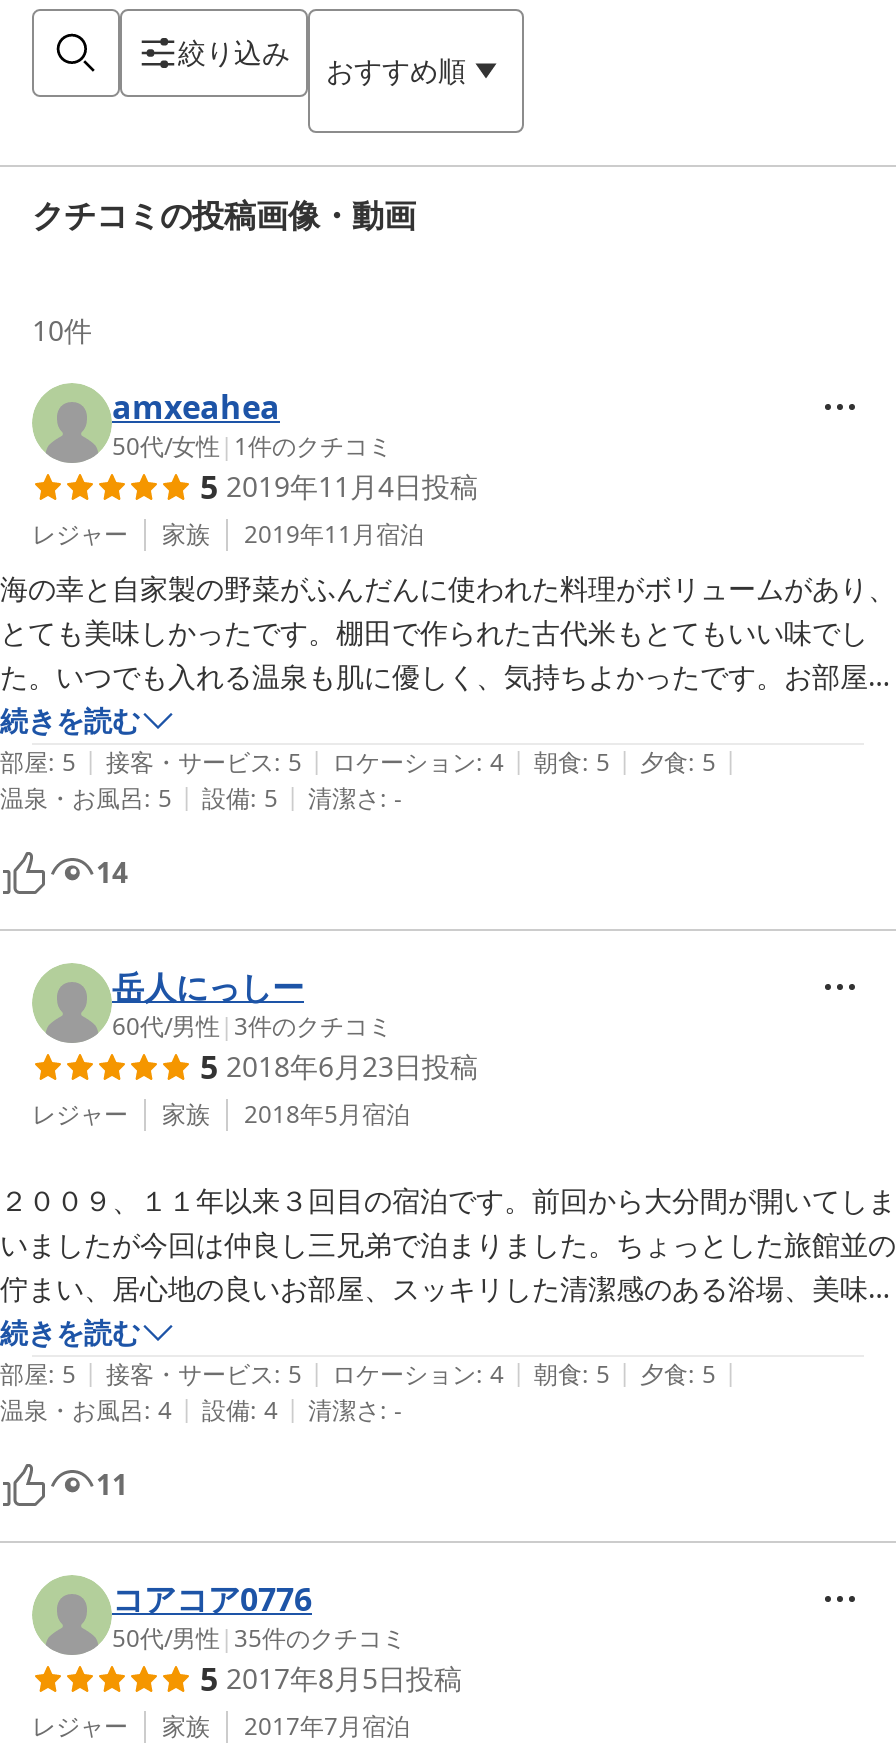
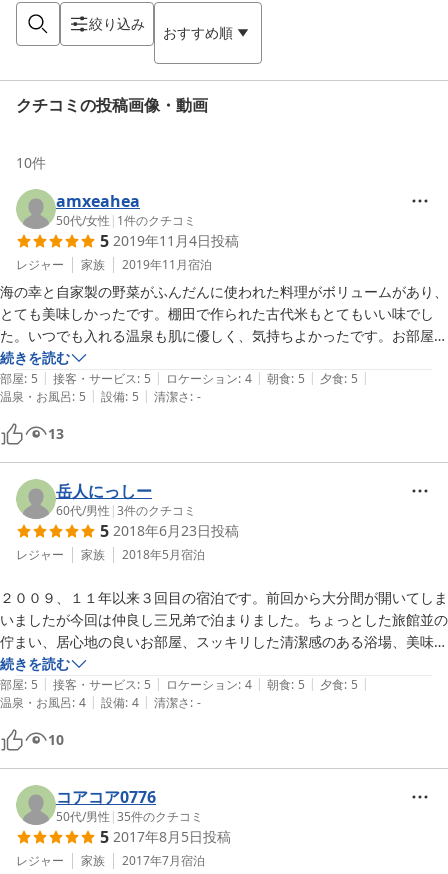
[96,853,128,891] 14 -> [48,424,64,443] 13
[96,1465,128,1503] 11 -> [48,730,64,749] 10

